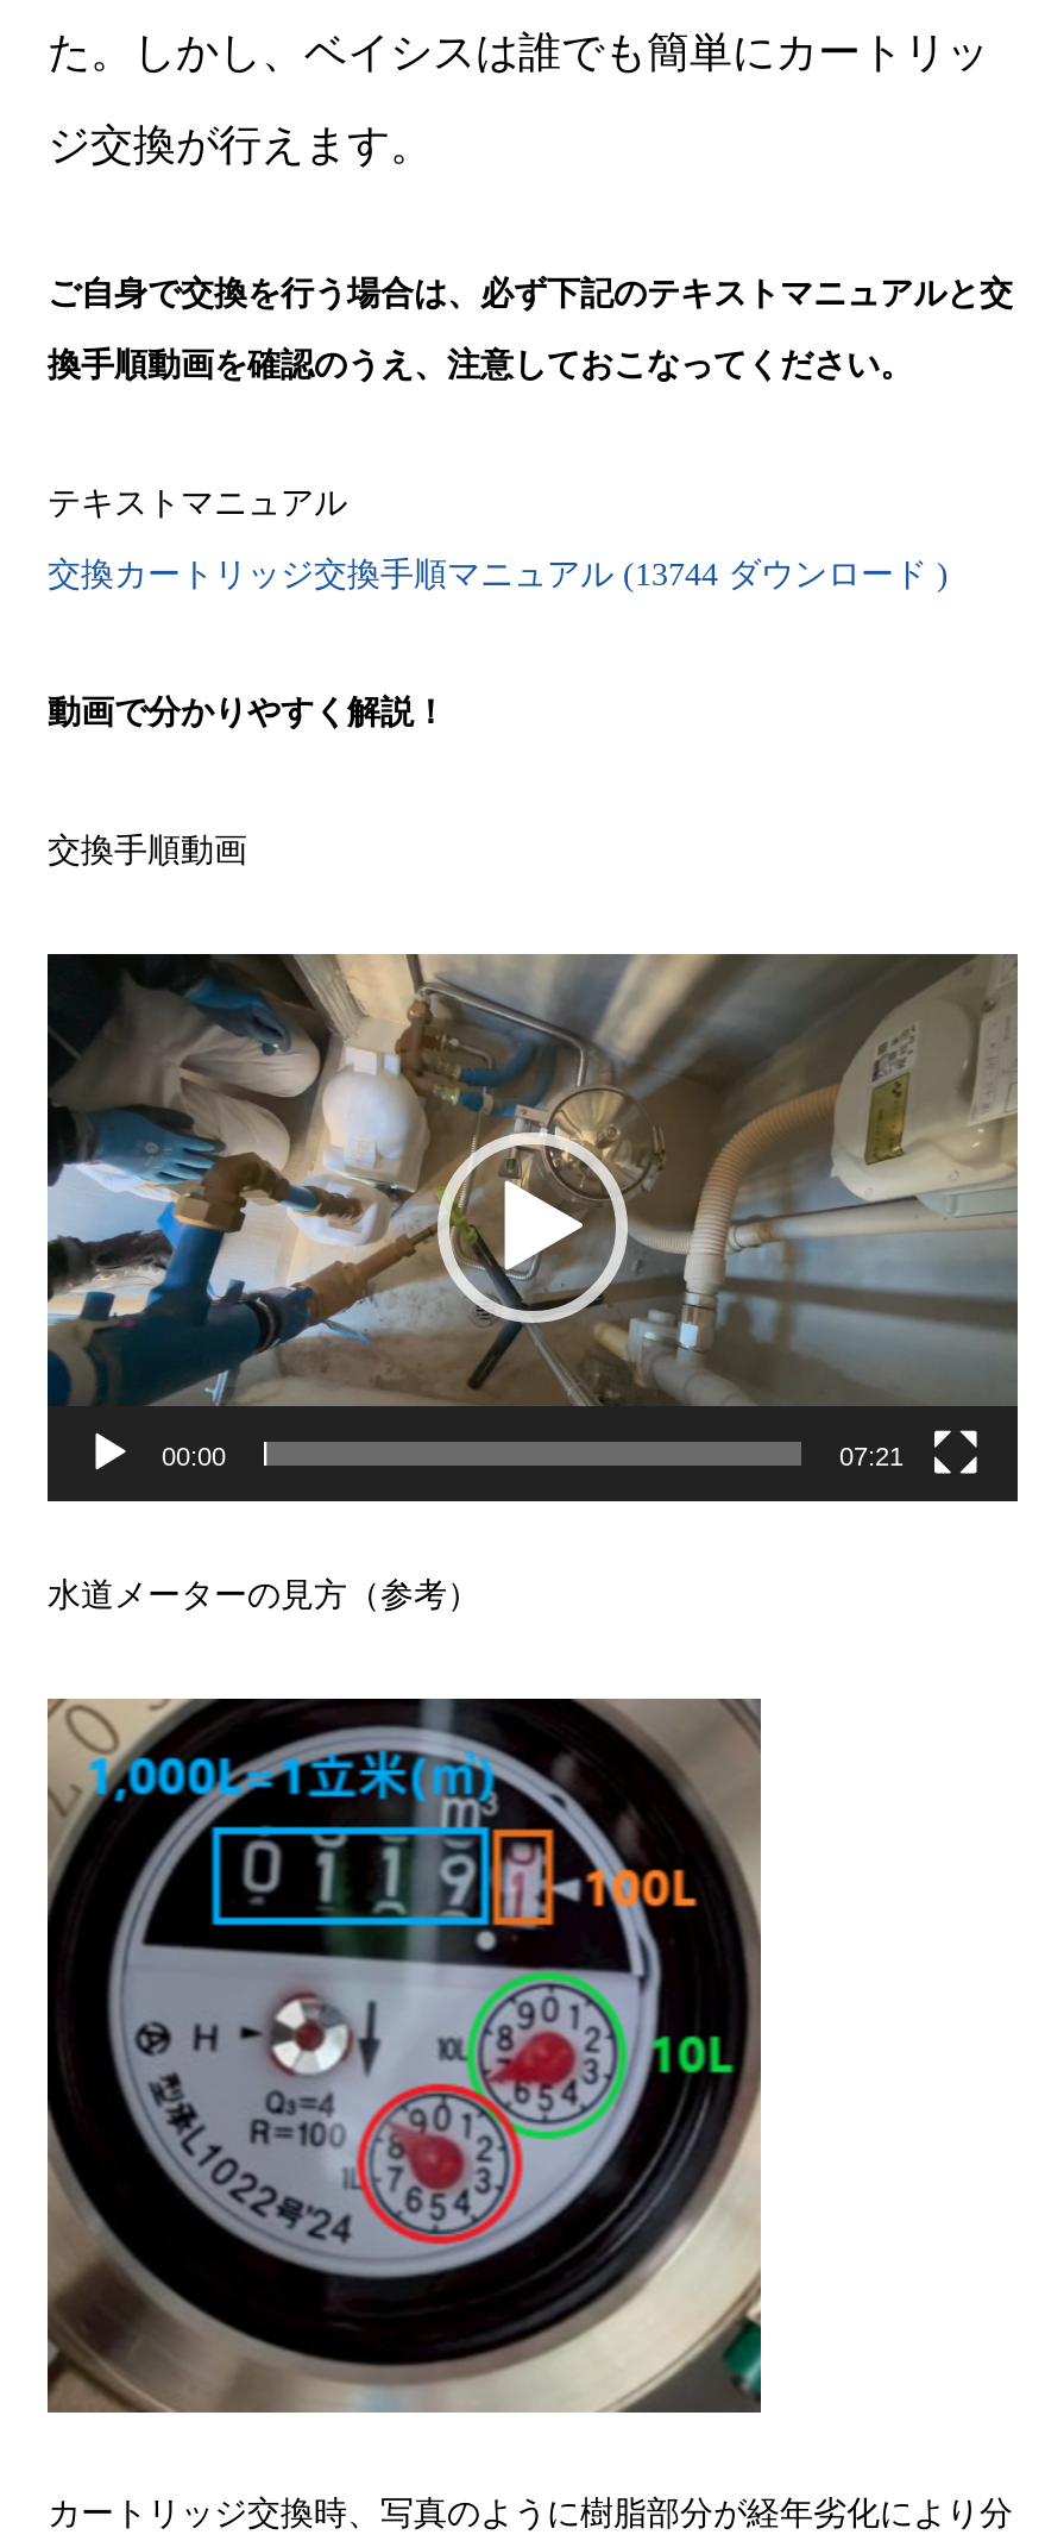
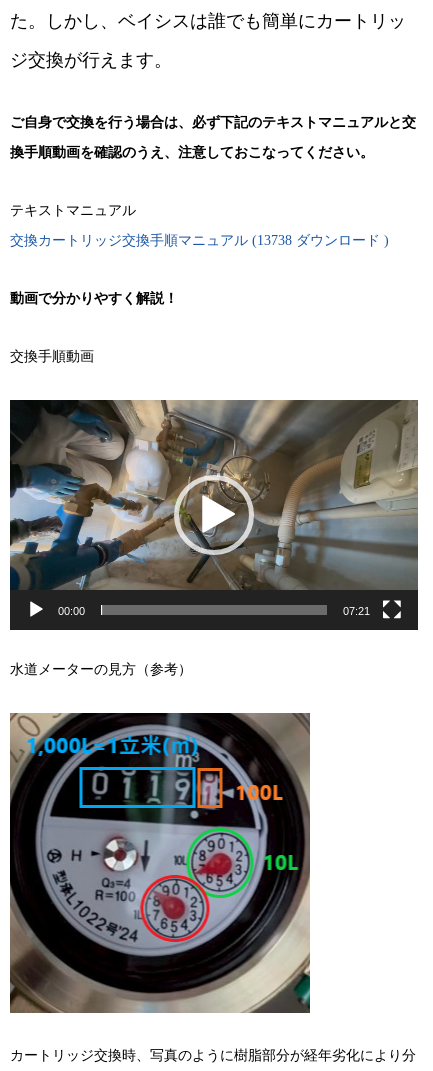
[48,557,949,592] 交換カートリッジ交換手順マニュアル (13744 ダウンロード ) -> [10,233,389,248] 交換カートリッジ交換手順マニュアル (13738 ダウンロード )

